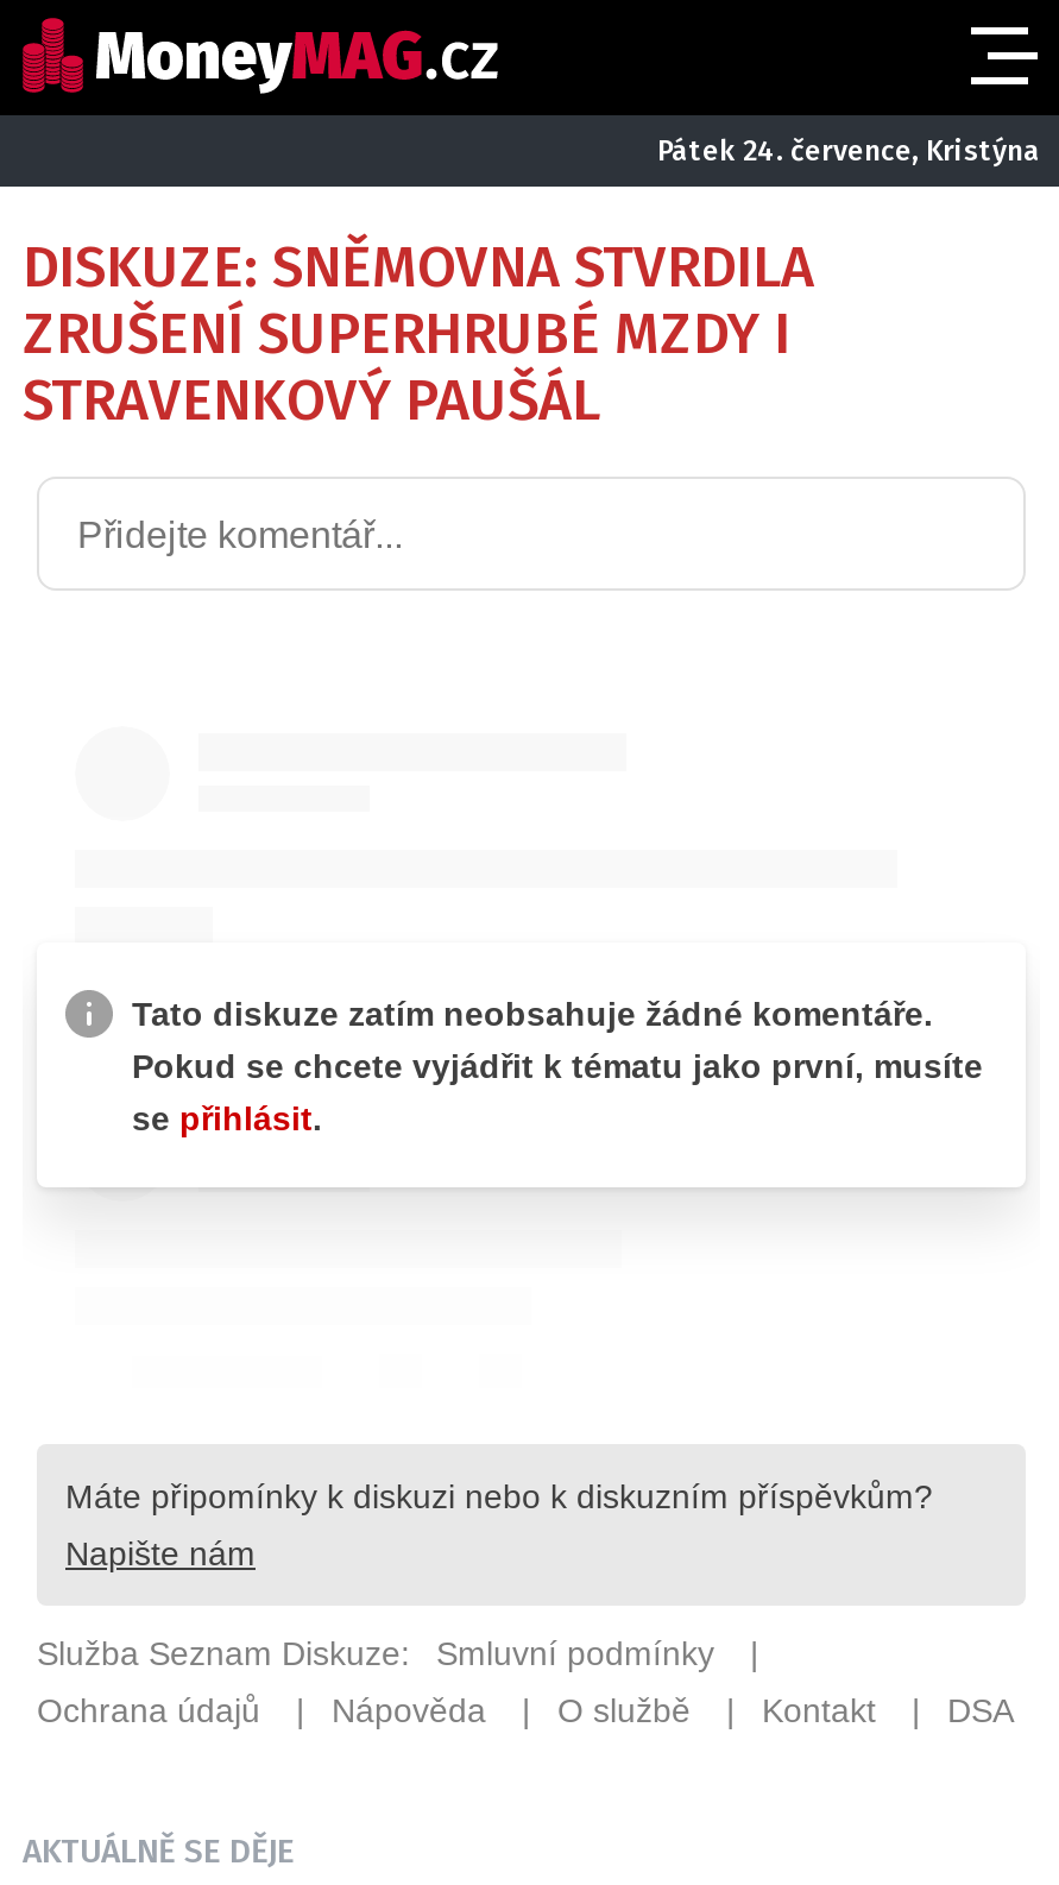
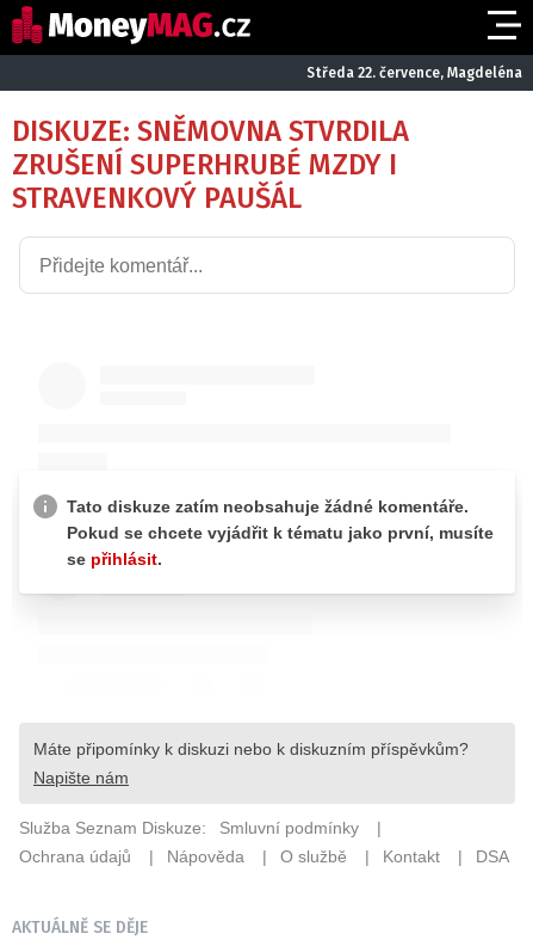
[657,133,1040,166] Pátek 24. července, Kristýna -> [306,64,522,81] Středa 22. července, Magdeléna

